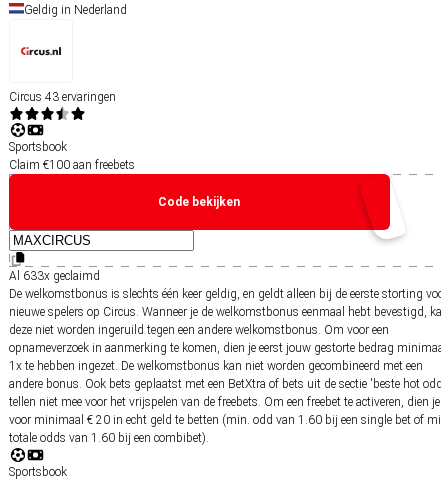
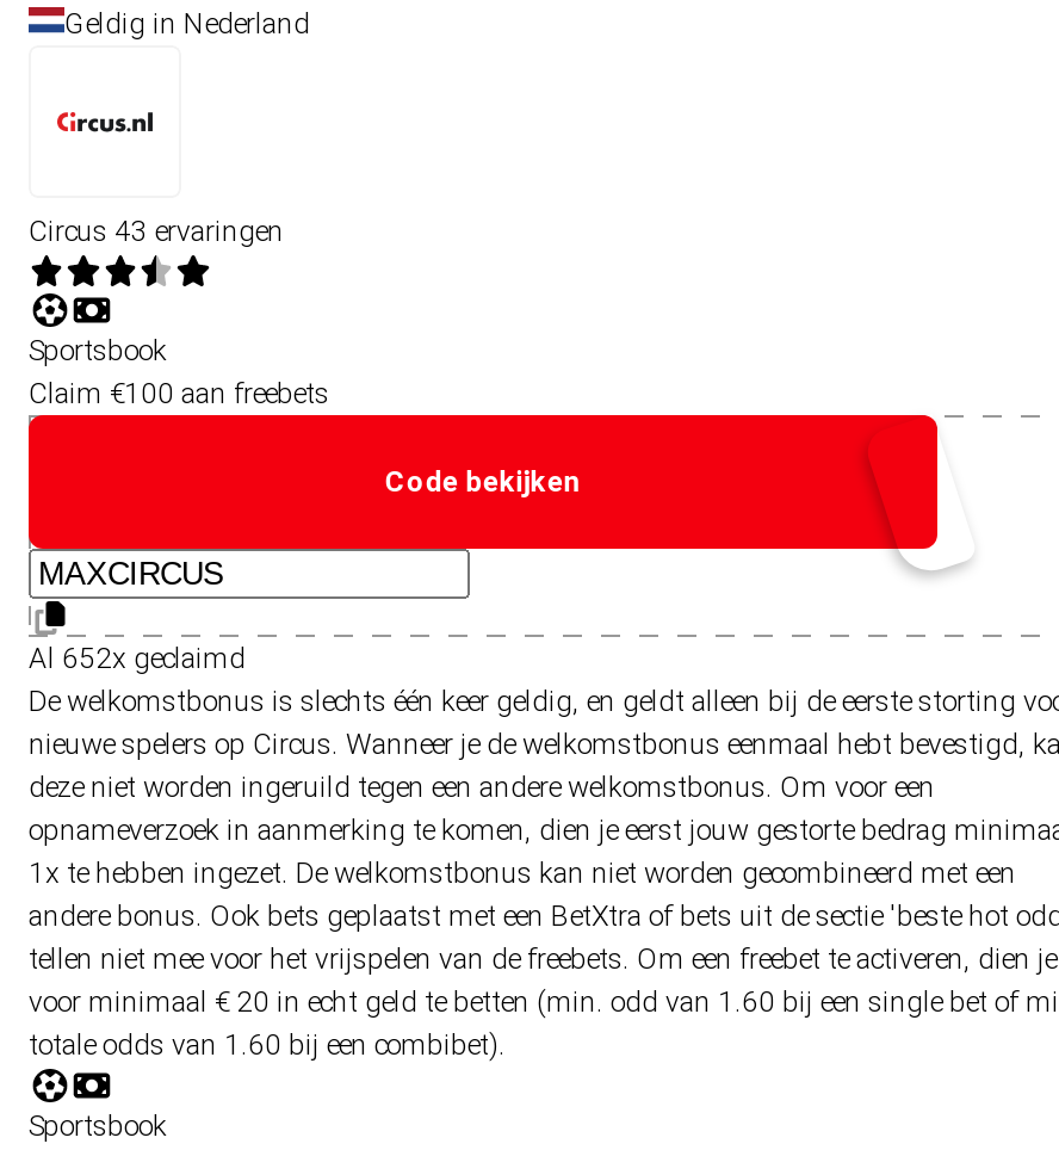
[9,269,100,283] Al 633x geclaimd -> [29,641,246,675] Al 652x geclaimd

